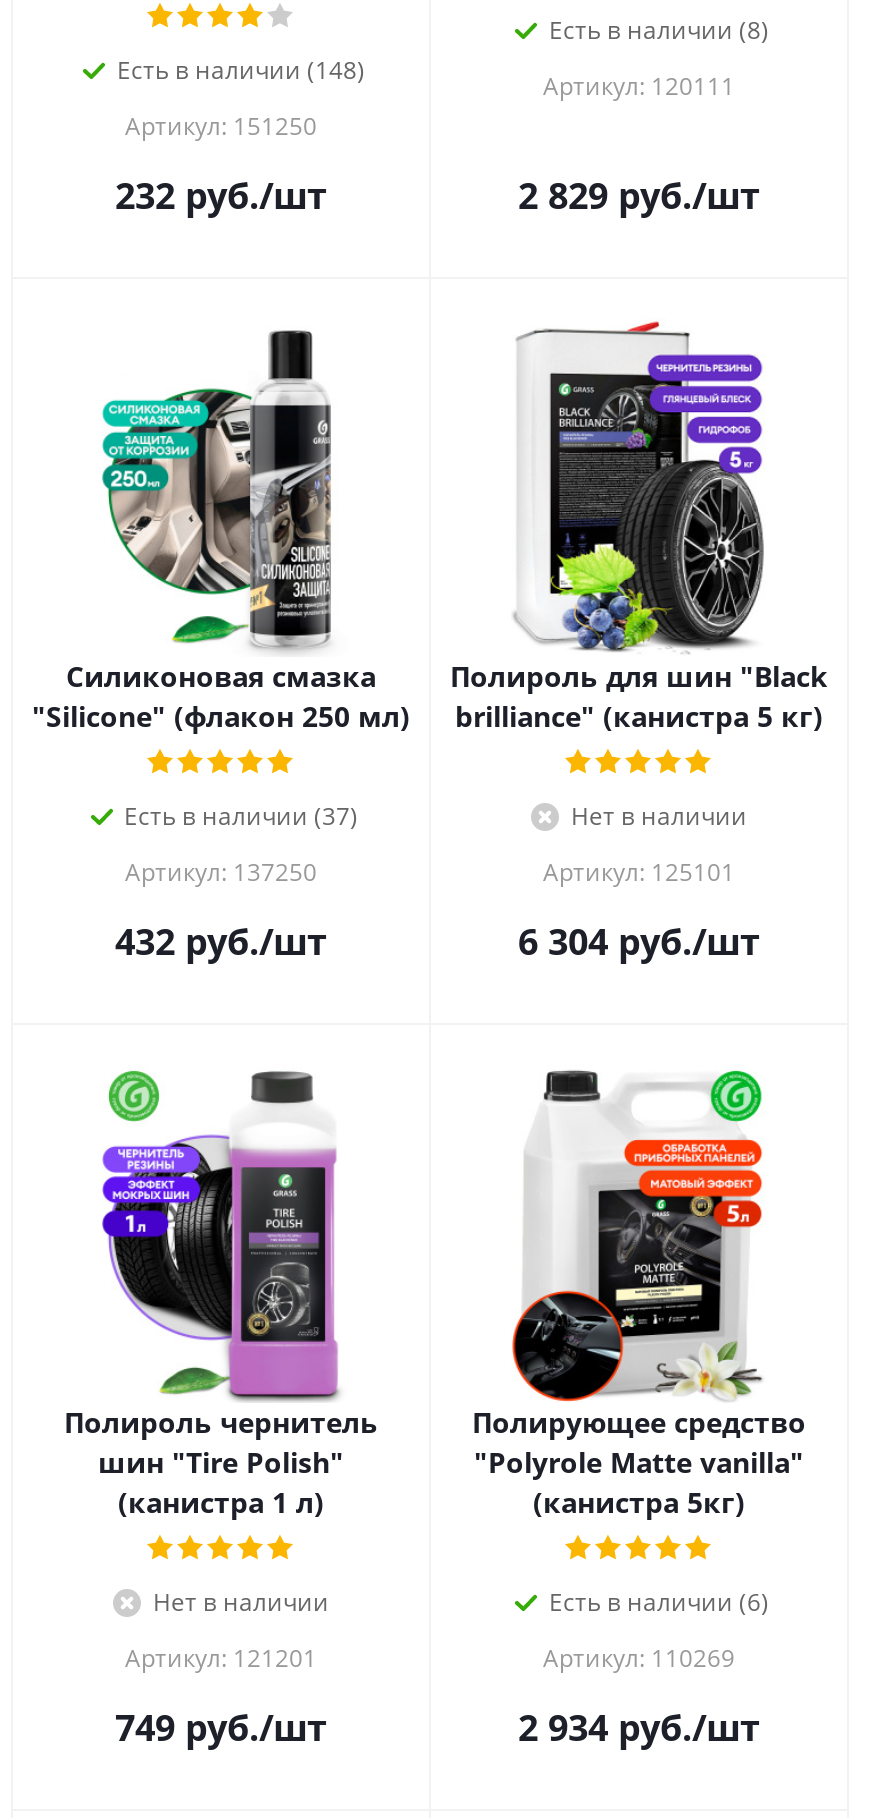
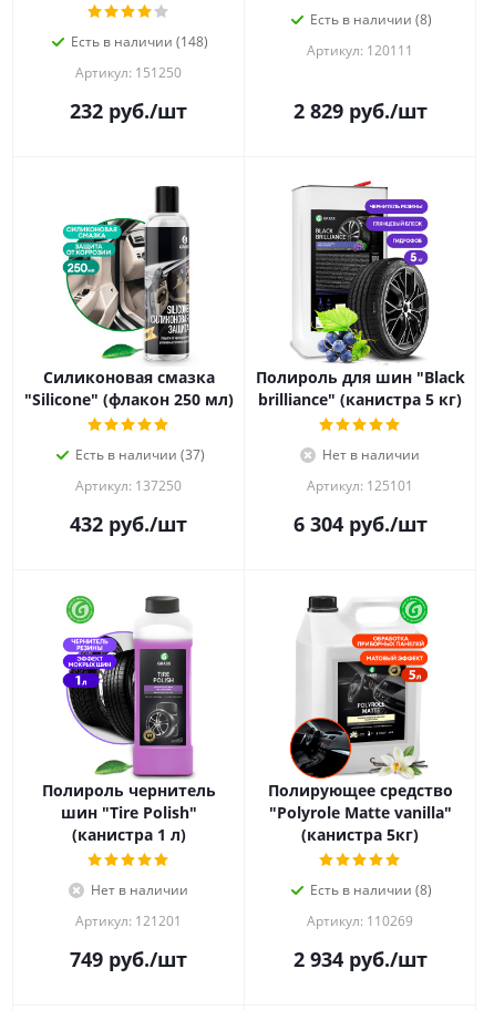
[549,1585,769,1619] Есть в наличии (6) -> [310,880,432,899] Есть в наличии (8)

